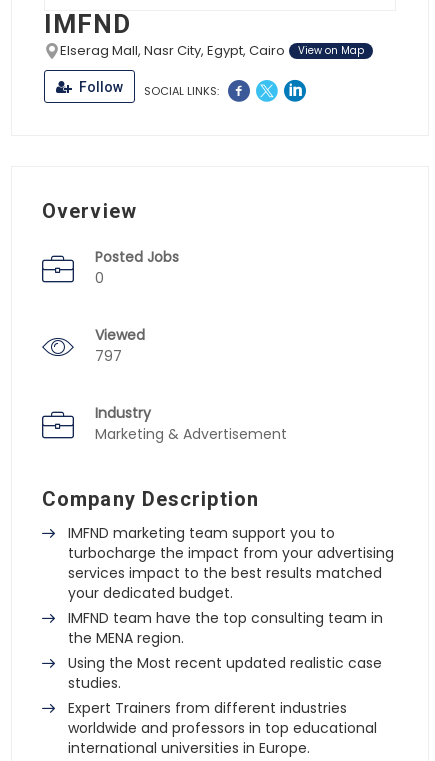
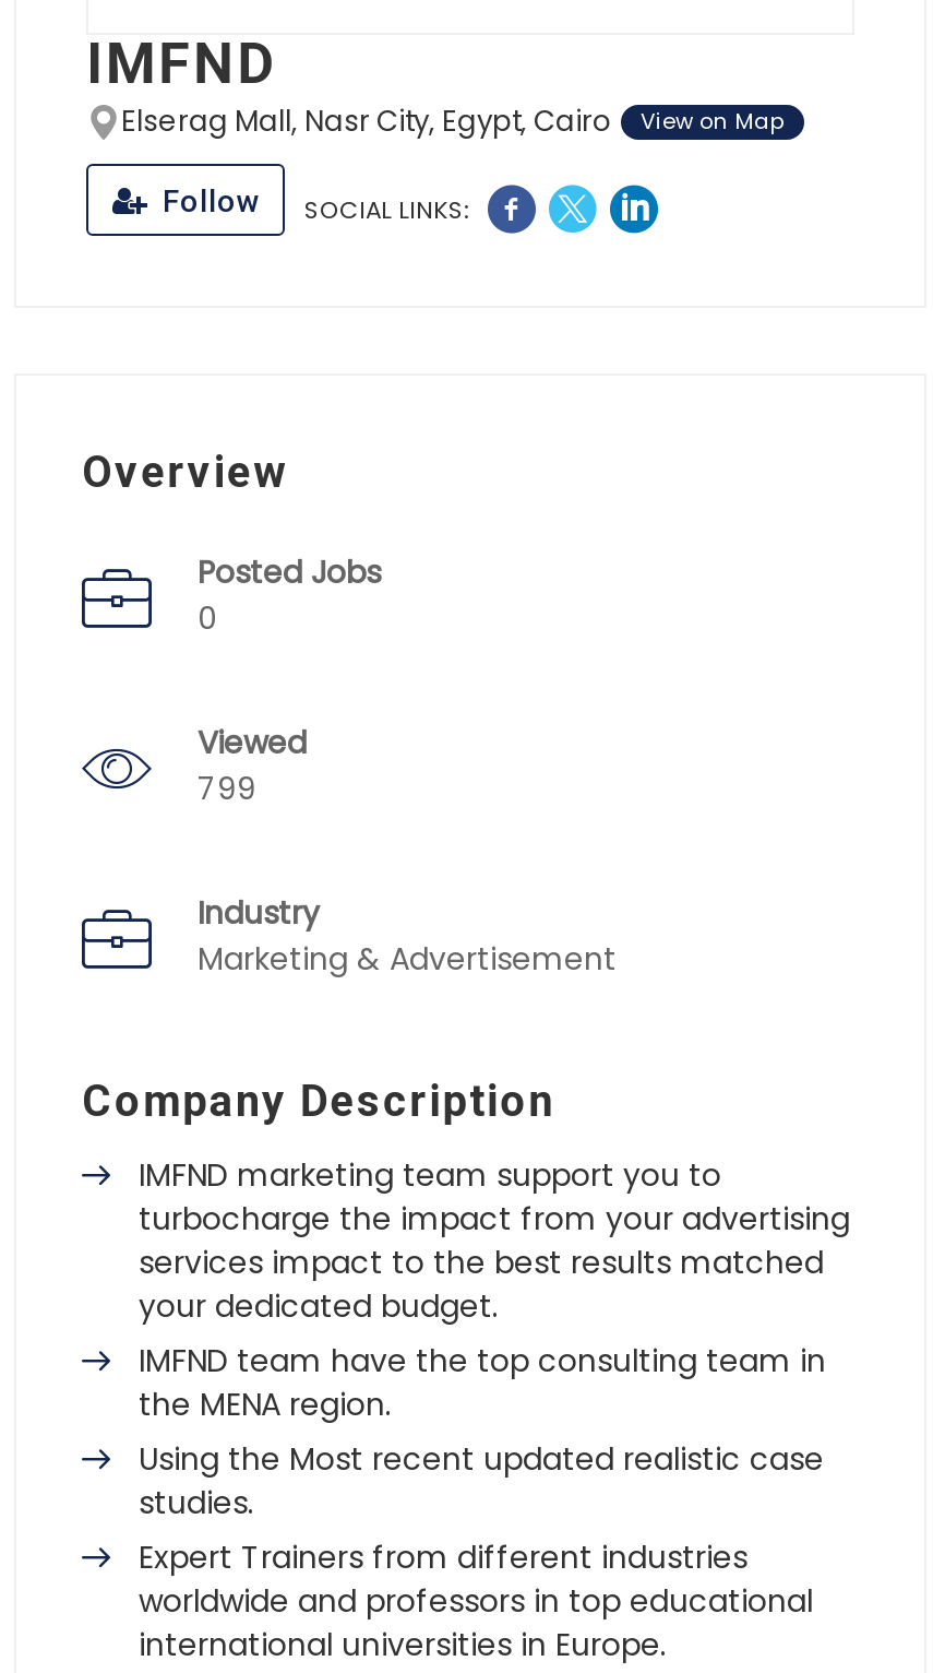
[95,346,122,366] 797 -> [198,767,256,810] 799

